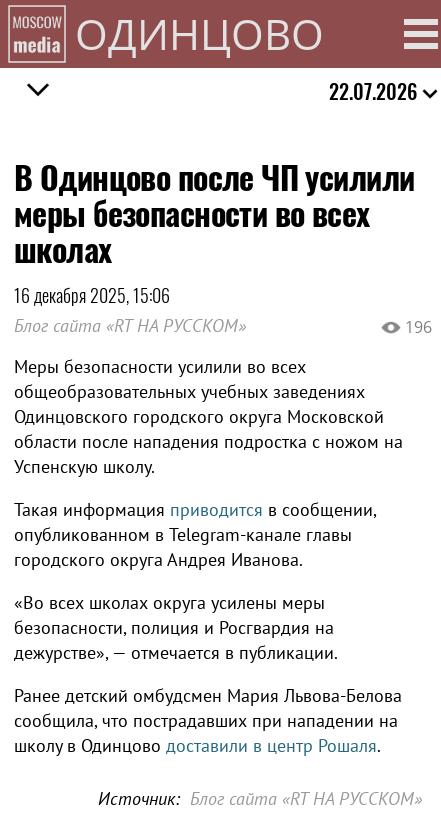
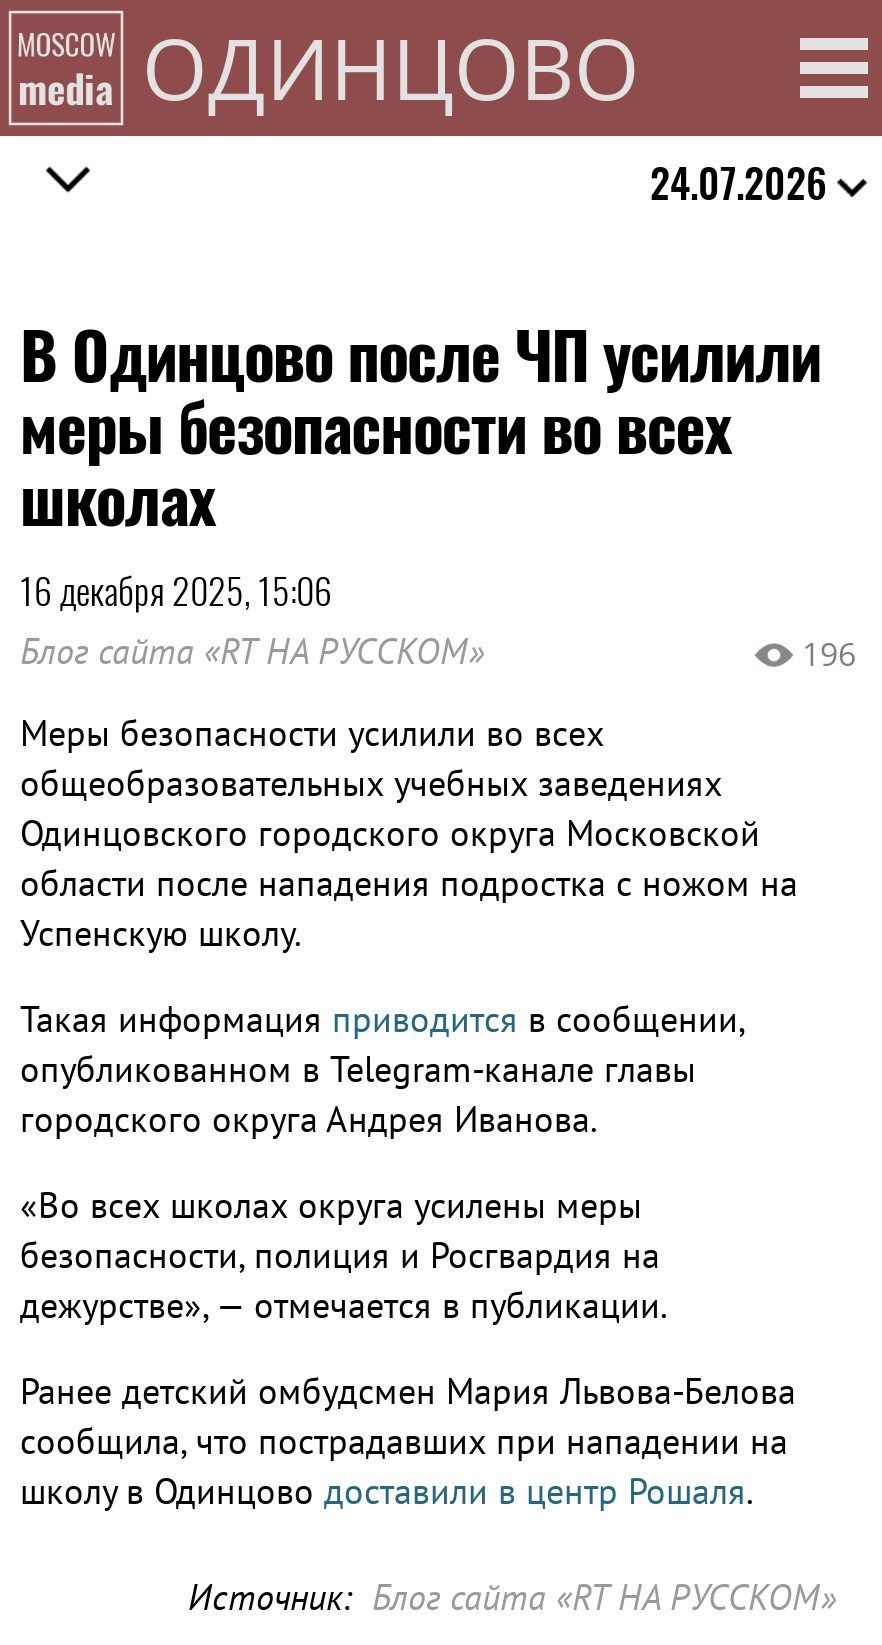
[329,76,417,106] 22.07.2026 -> [650,152,826,212] 24.07.2026

